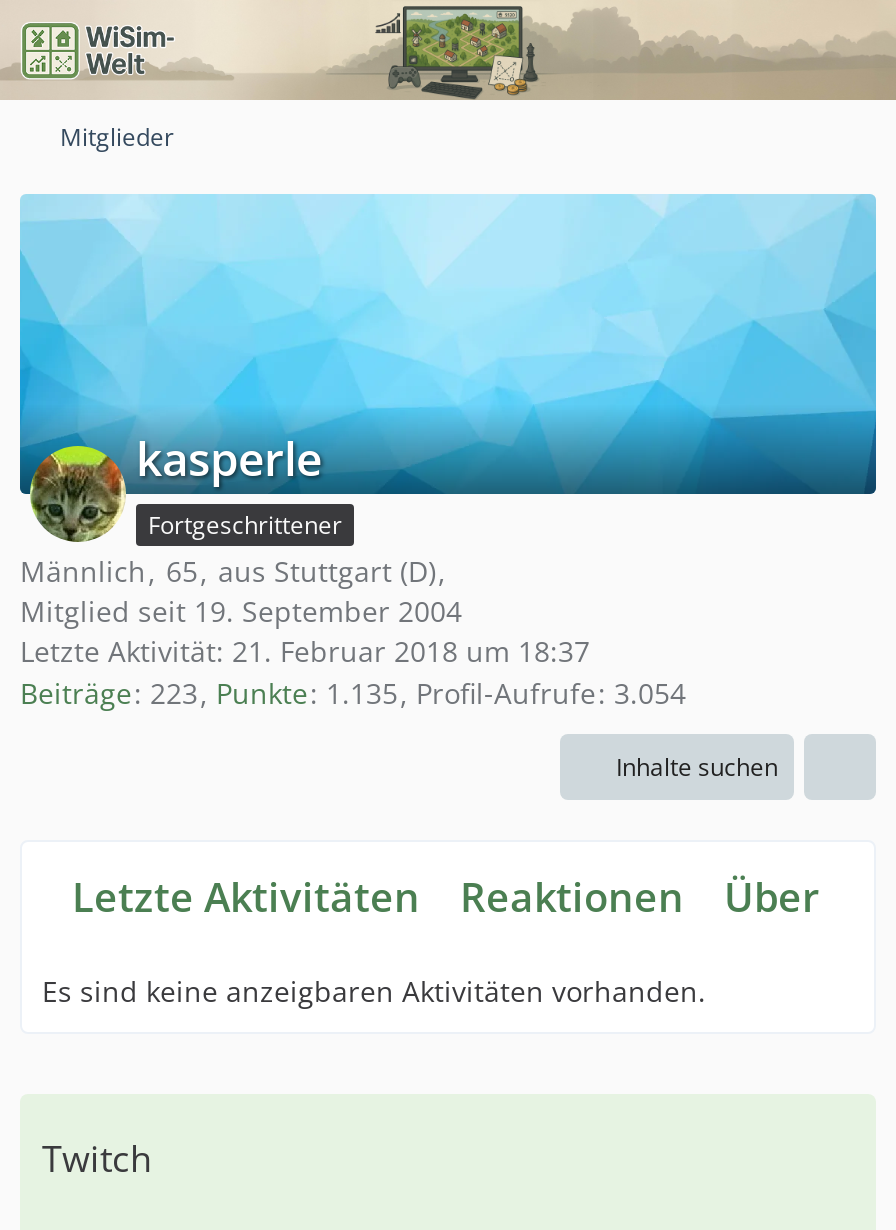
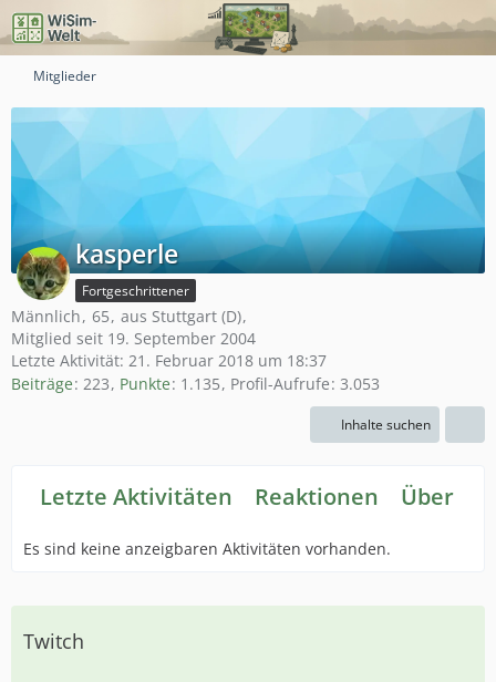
[20,674,686,712] Beiträge 223 Punkte 1.135 Profil-Aufrufe 3.054 -> [11,373,380,394] Beiträge 223 Punkte 1.135 Profil-Aufrufe 3.053

